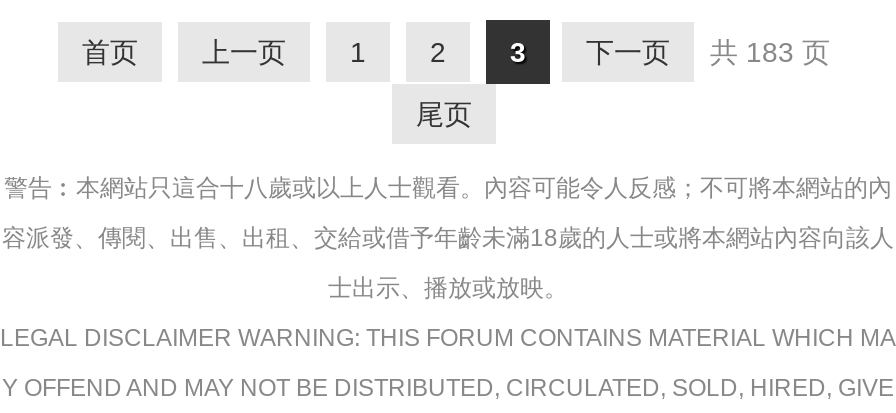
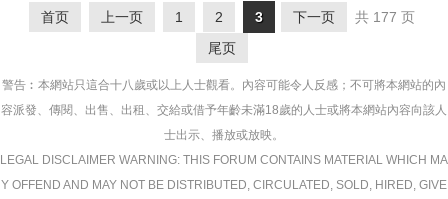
[82,36,838,68] 首页 上一页 1 2 3 下一页 共 183 页 -> [41,9,419,25] 首页 上一页 1 2 3 下一页 共 177 页

